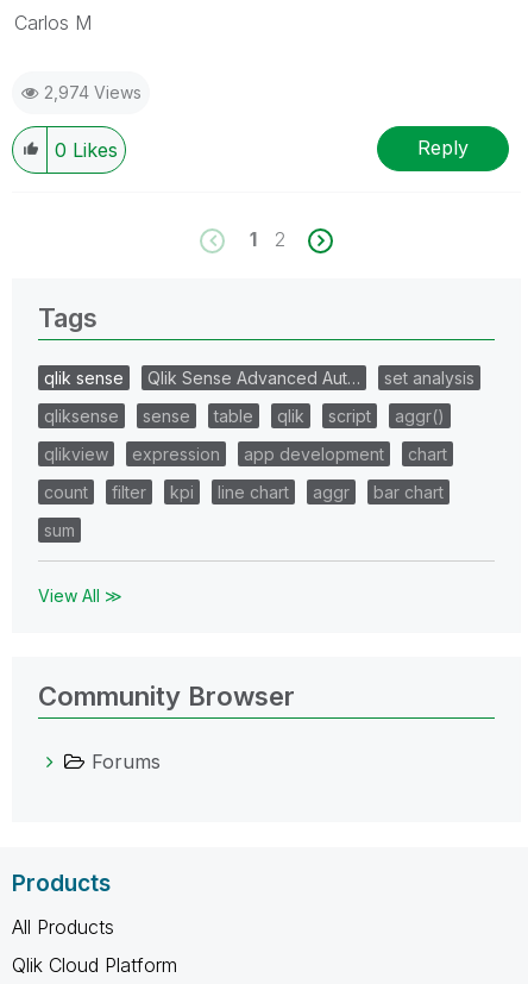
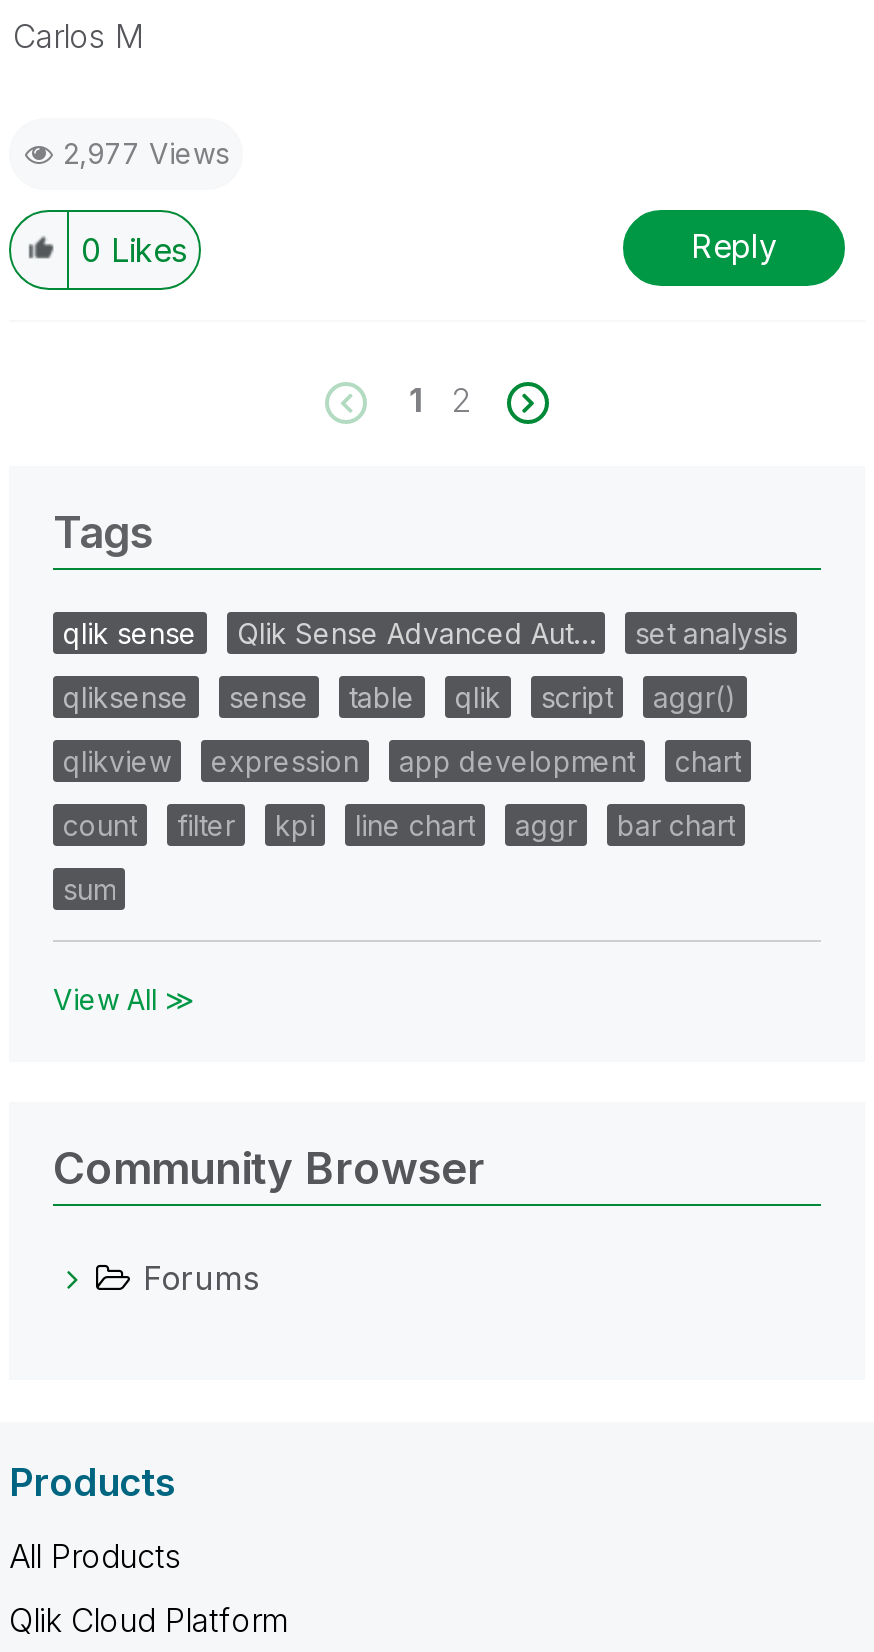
[44,82,142,102] 2,974 Views -> [63,135,229,169] 2,977 Views

